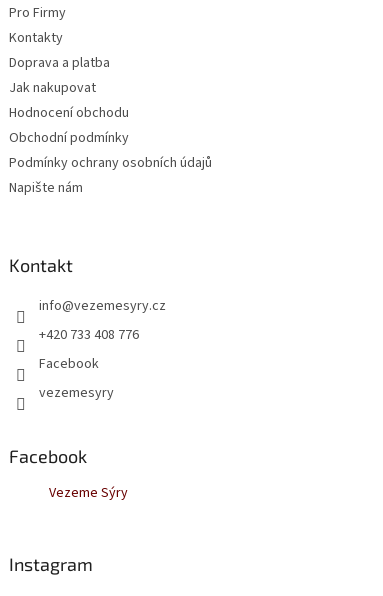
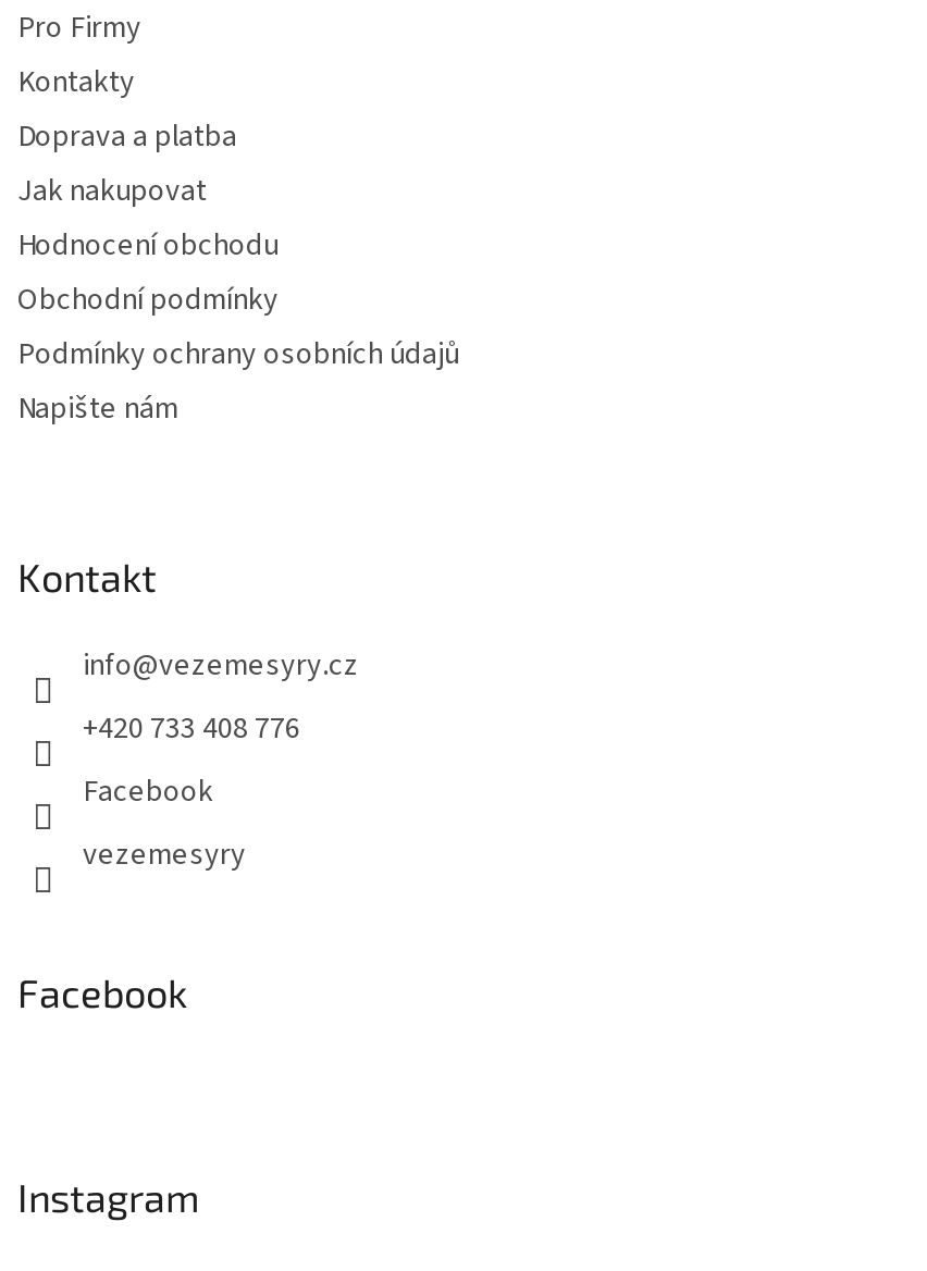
[49,483,128,503] Vezeme Sýry -> none

